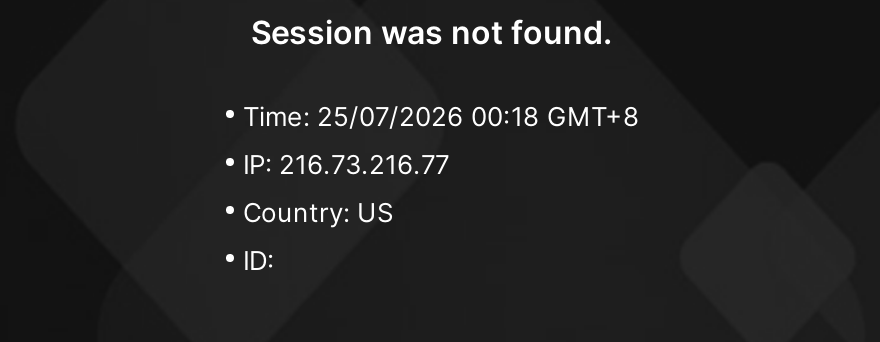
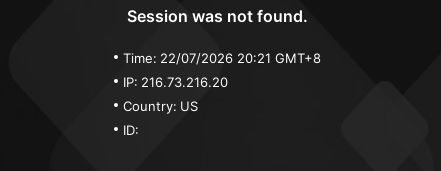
[243,99,639,131] Time: 25/07/2026 00:18 GMT+8 -> [122,49,320,65] Time: 22/07/2026 20:21 GMT+8
[243,147,449,179] IP: 216.73.216.77 -> [122,73,227,89] IP: 216.73.216.20

